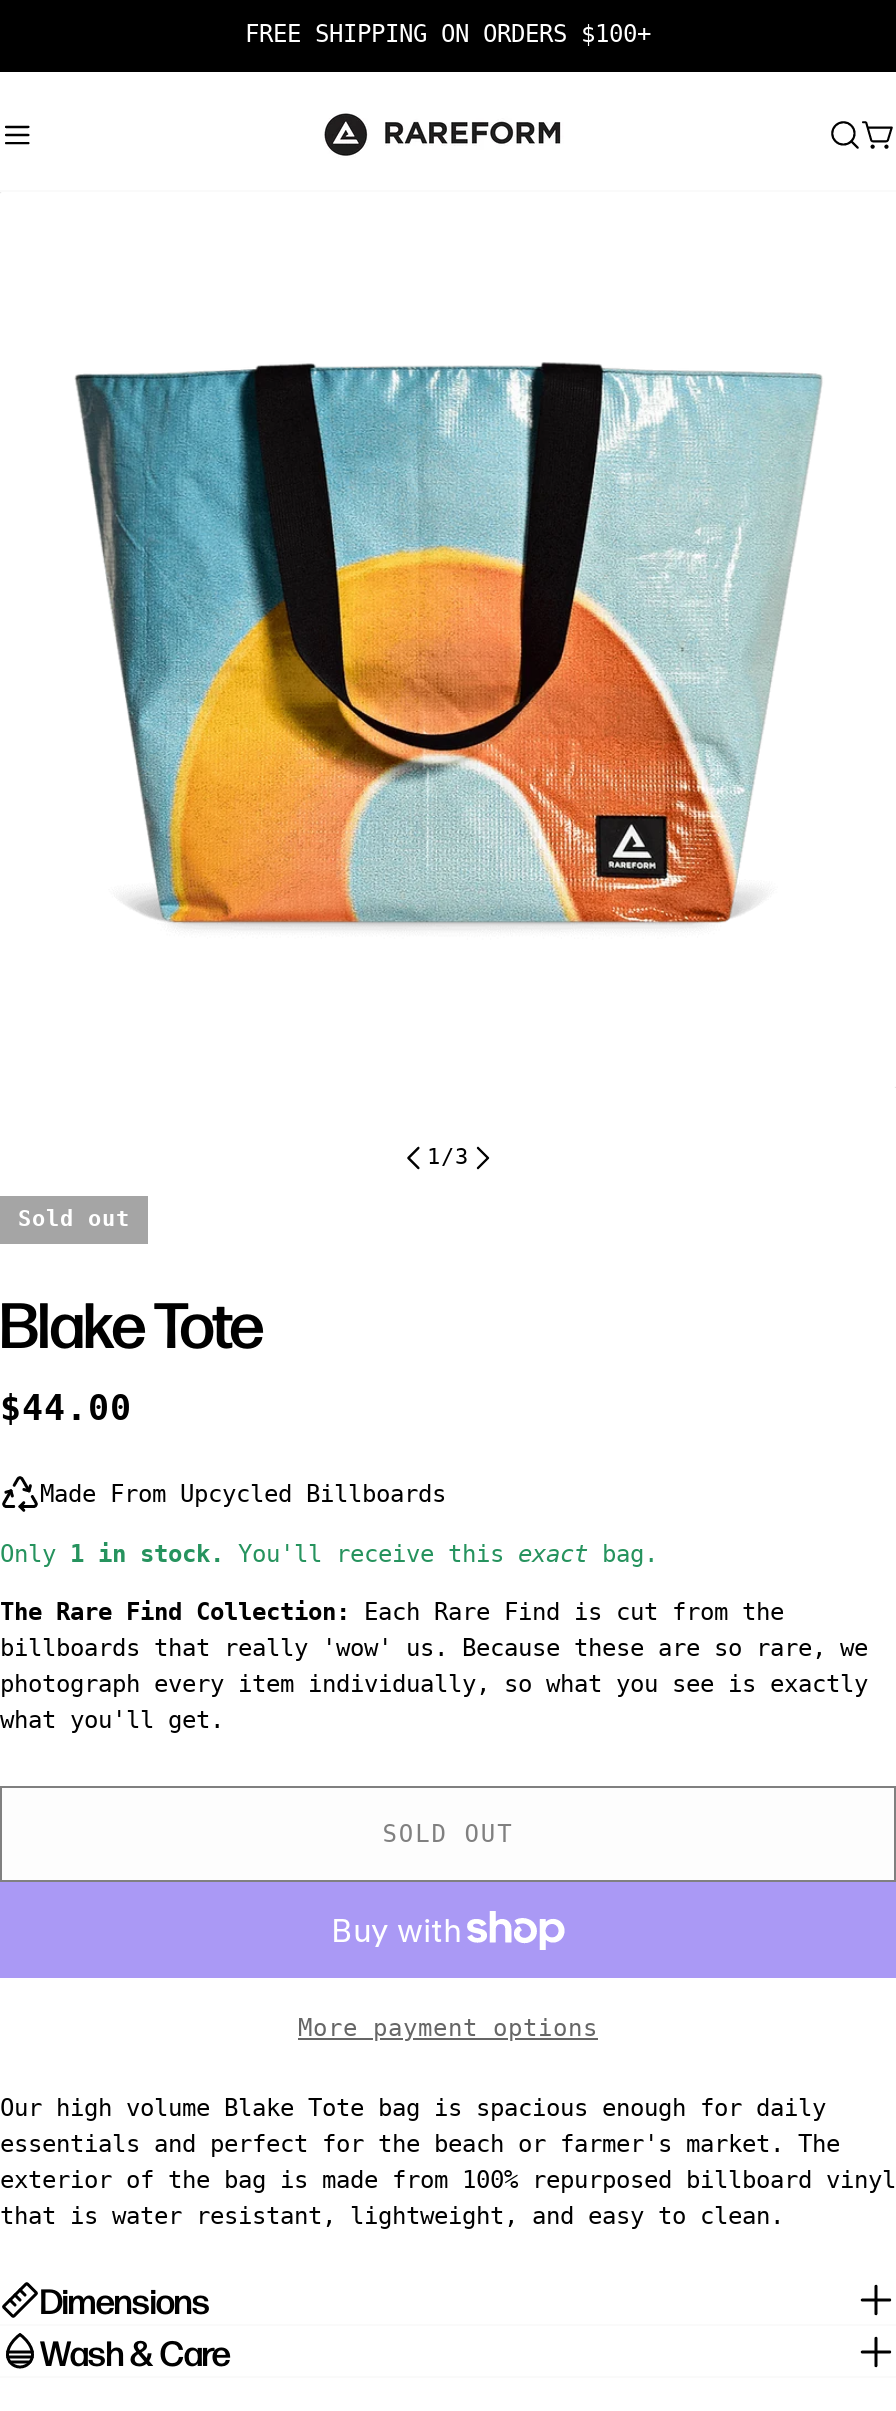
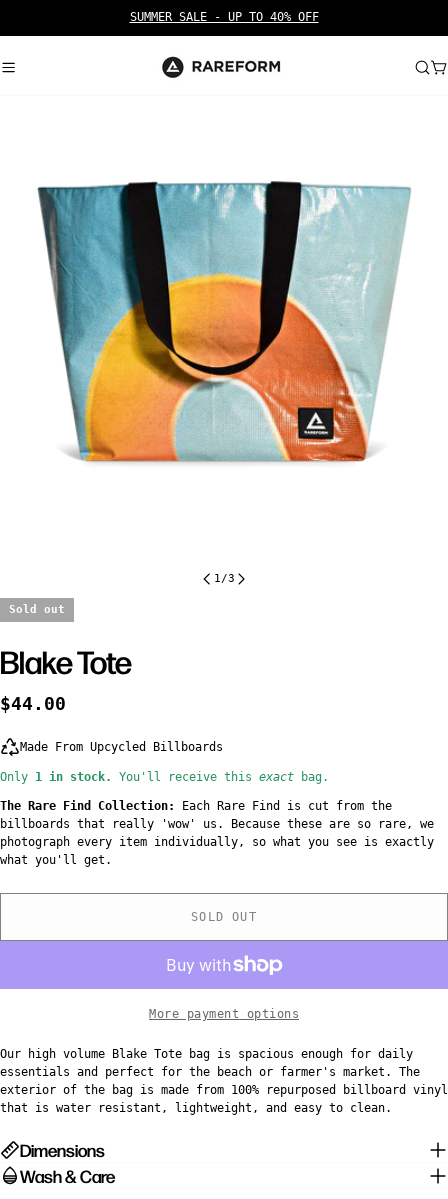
[245,20,651,48] FREE SHIPPING ON ORDERS $100+ -> [129,10,318,24] SUMMER SALE - UP TO 40% OFF

